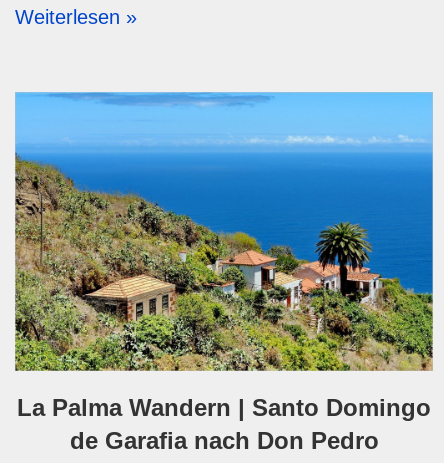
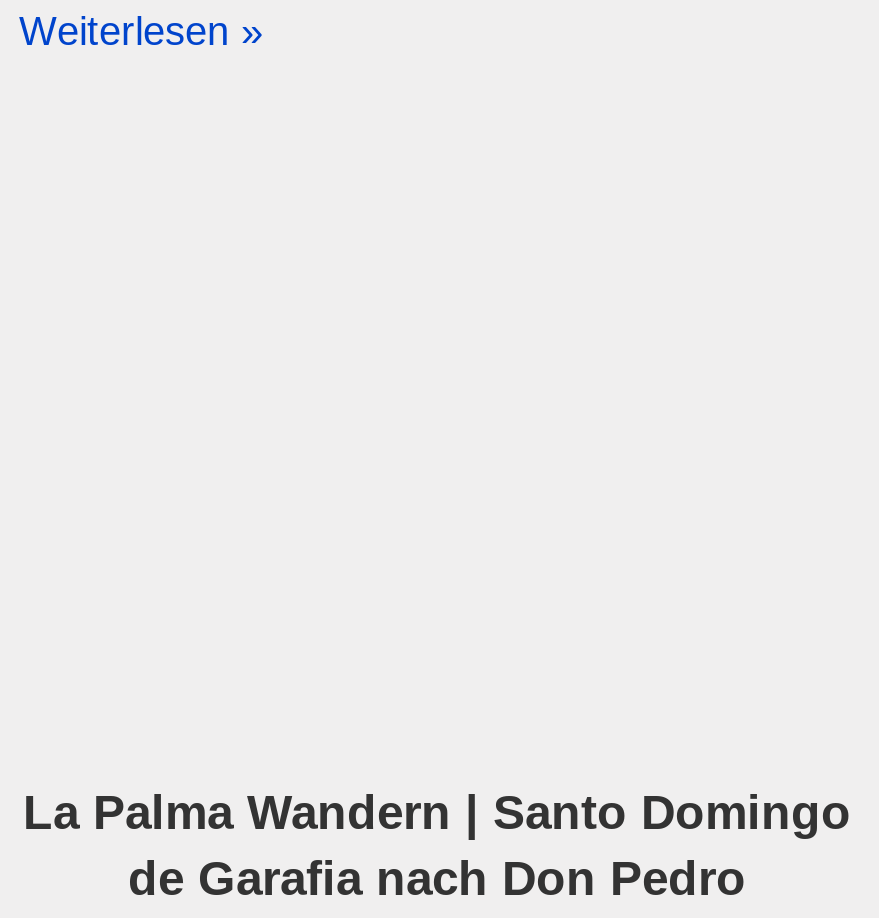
[14,91,434,372] [image] -> none

